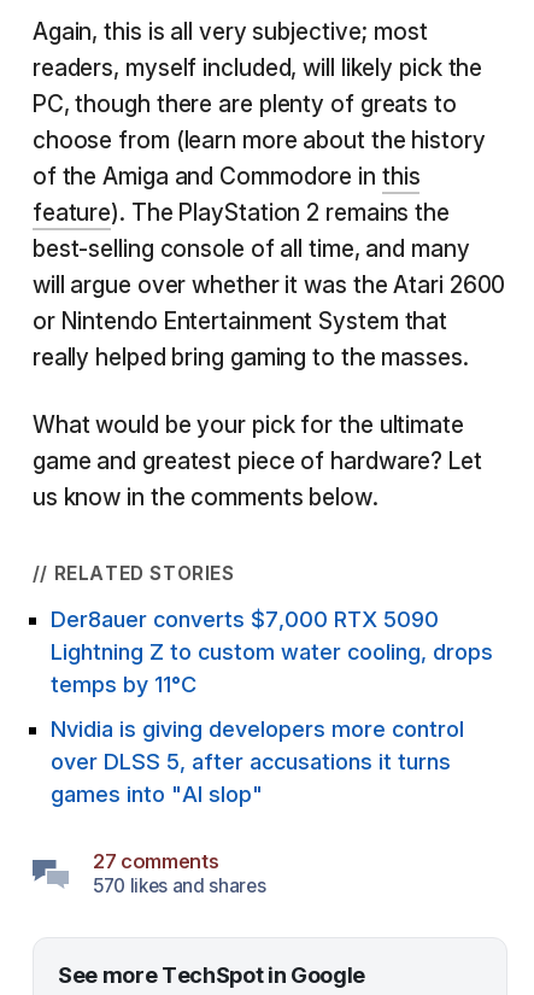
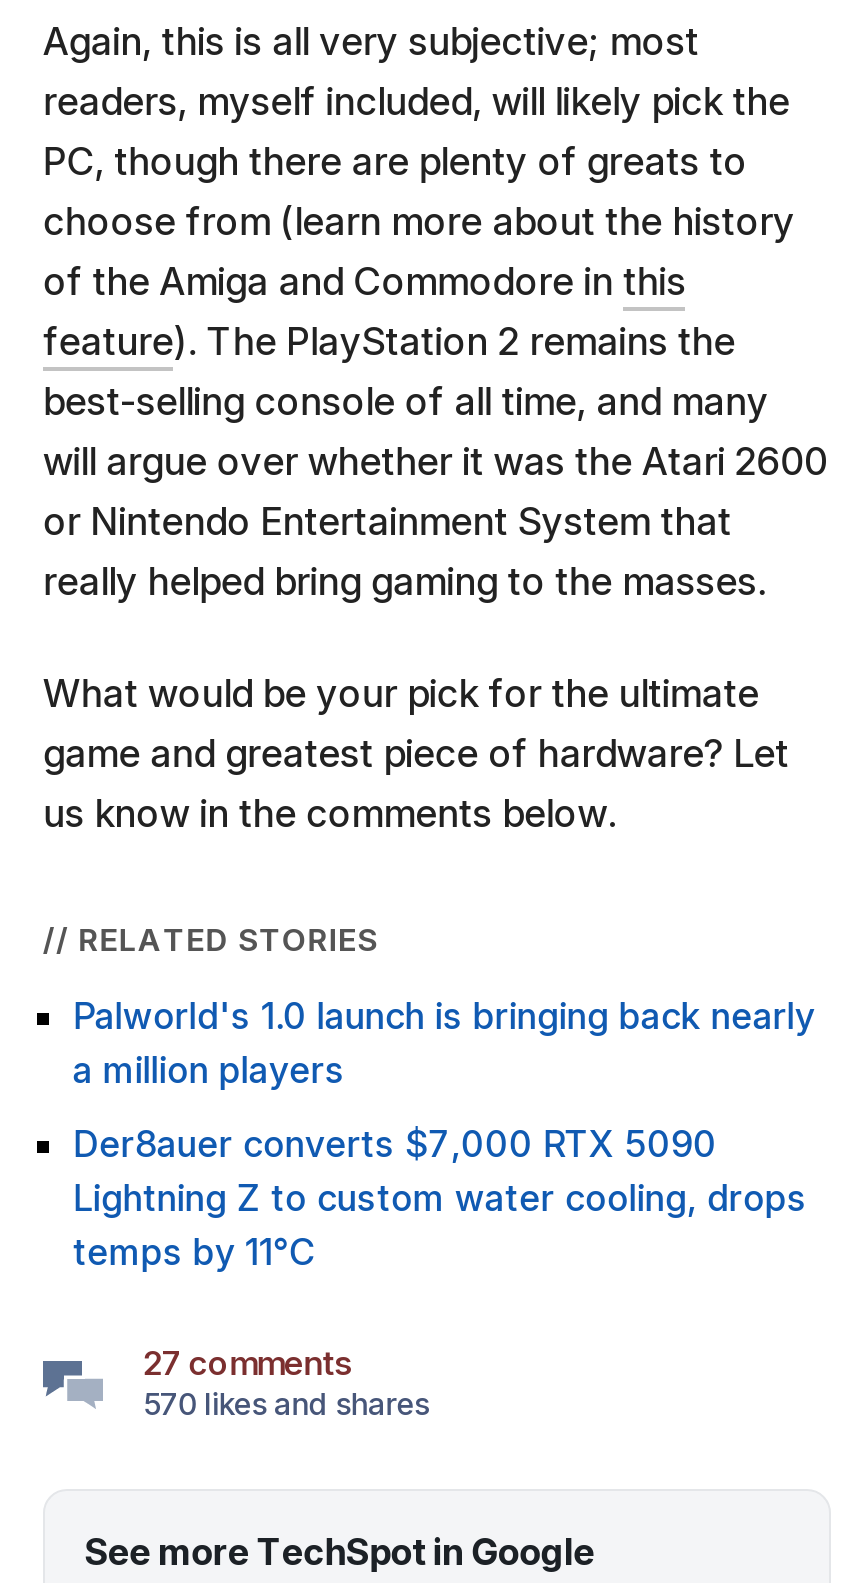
none -> [73,995,815,1091] Palworld's 1.0 launch is bringing back nearly | a million players
moved [51,607,493,697] -> [73,1123,807,1273]: Der8auer converts $7,000 RTX 5090 | Lightning Z to custom water cooling, drops | temps by 11°C
[51,716,464,807] Nvidia is giving developers more control | over DLSS 5, after accusations it turns | games into "AI slop" -> none

